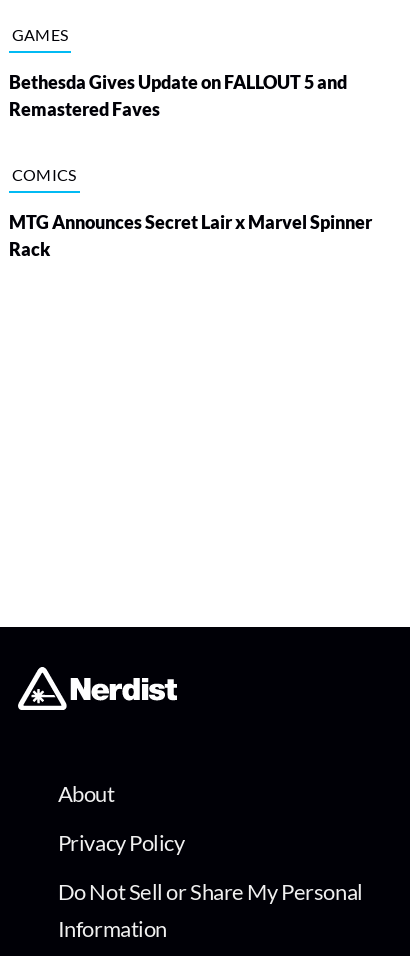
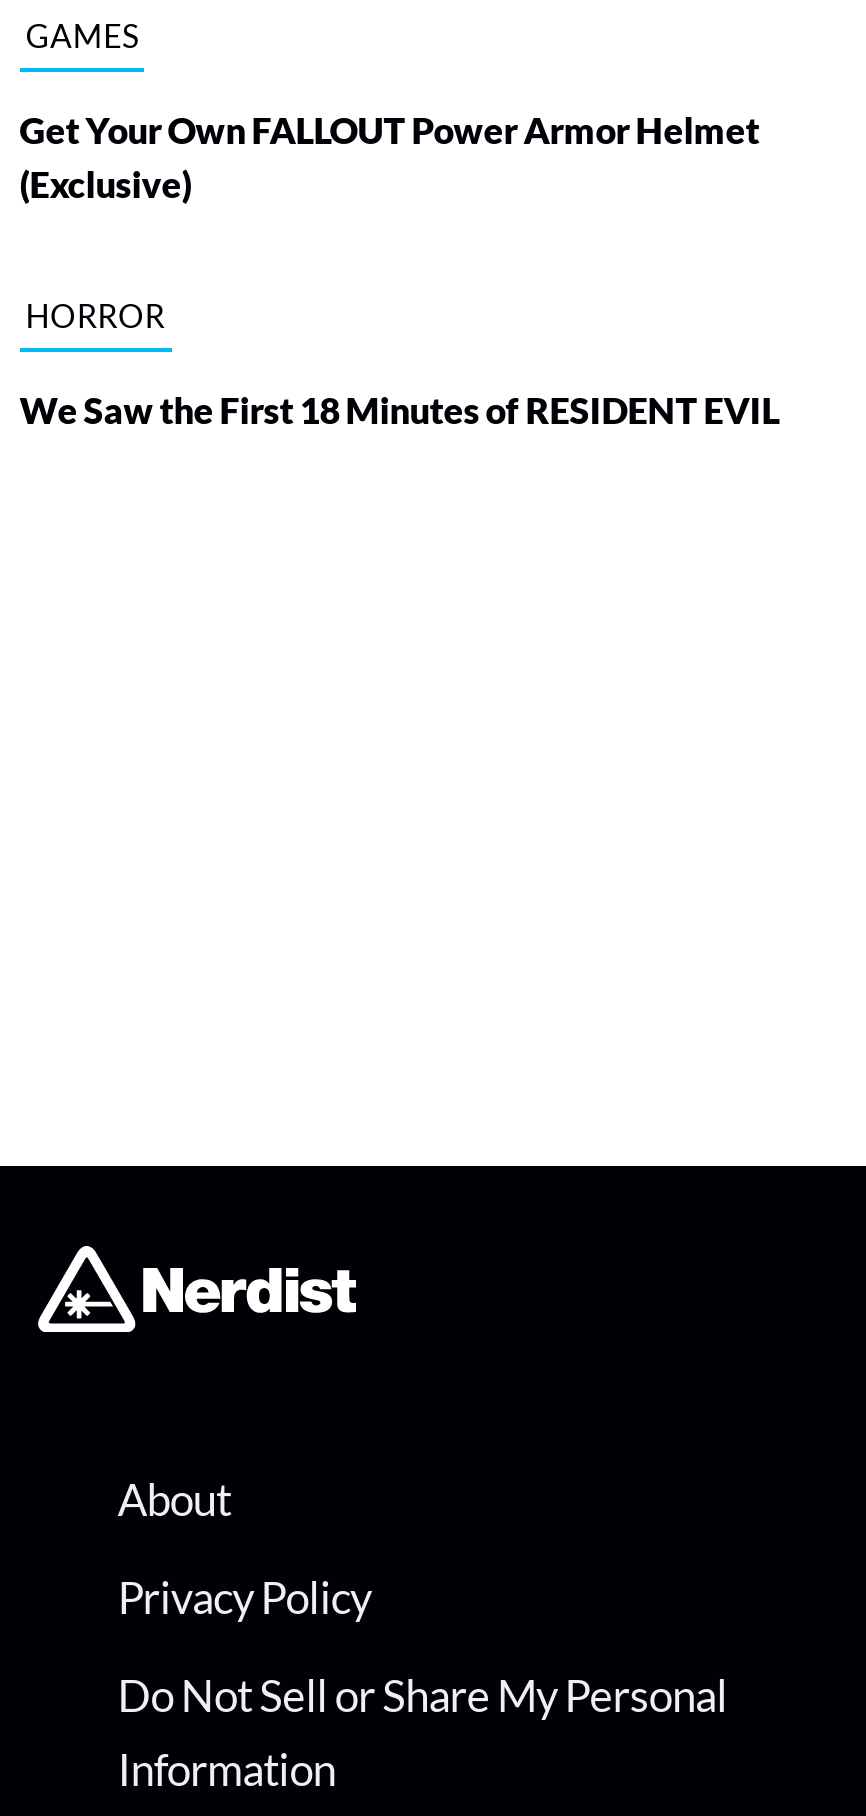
[9,71,347,120] Bethesda Gives Update on FALLOUT 5 and | Remastered Faves -> [19,107,759,205] Get Your Own FALLOUT Power Armor Helmet | (Exclusive)
[12,165,77,184] COMICS -> [25,295,165,333] HORROR
[9,211,372,260] MTG Announces Secret Lair x Marvel Spinner | Rack -> [19,387,779,431] We Saw the First 18 Minutes of RESIDENT EVIL

